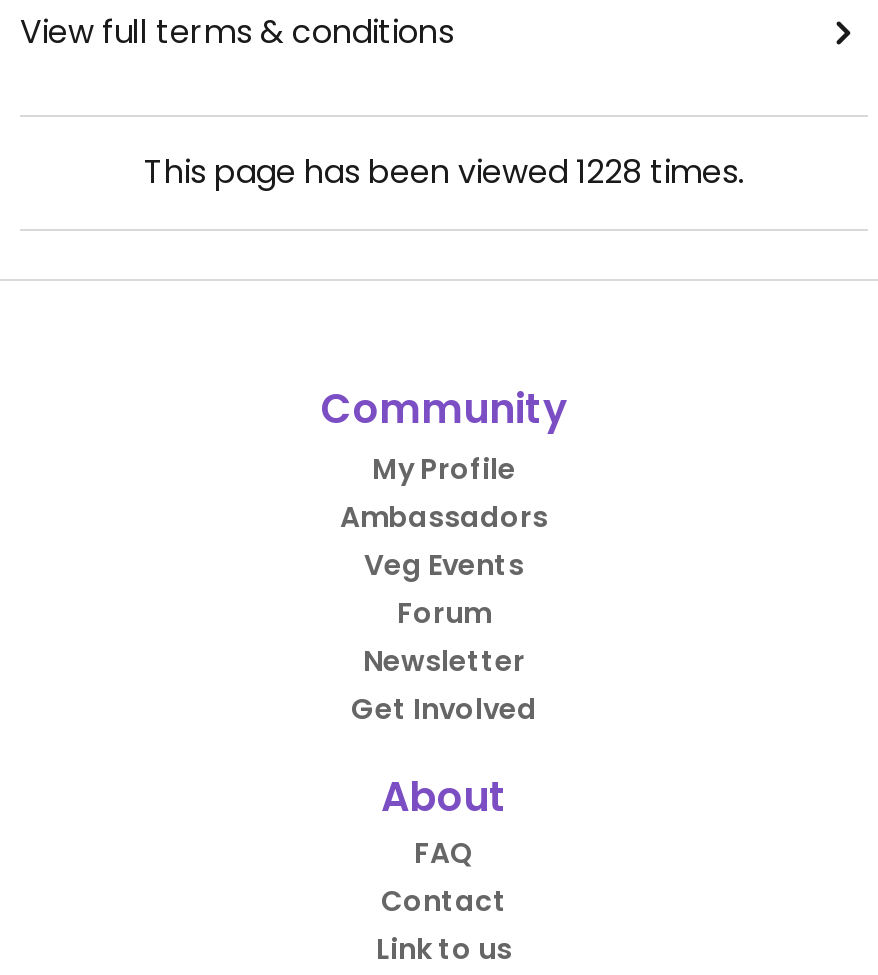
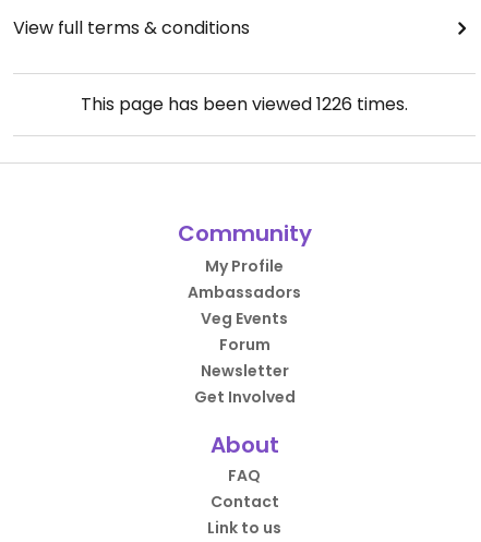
[144,149,744,195] This page has been viewed 1228 times. -> [81,92,408,117] This page has been viewed 1226 times.

